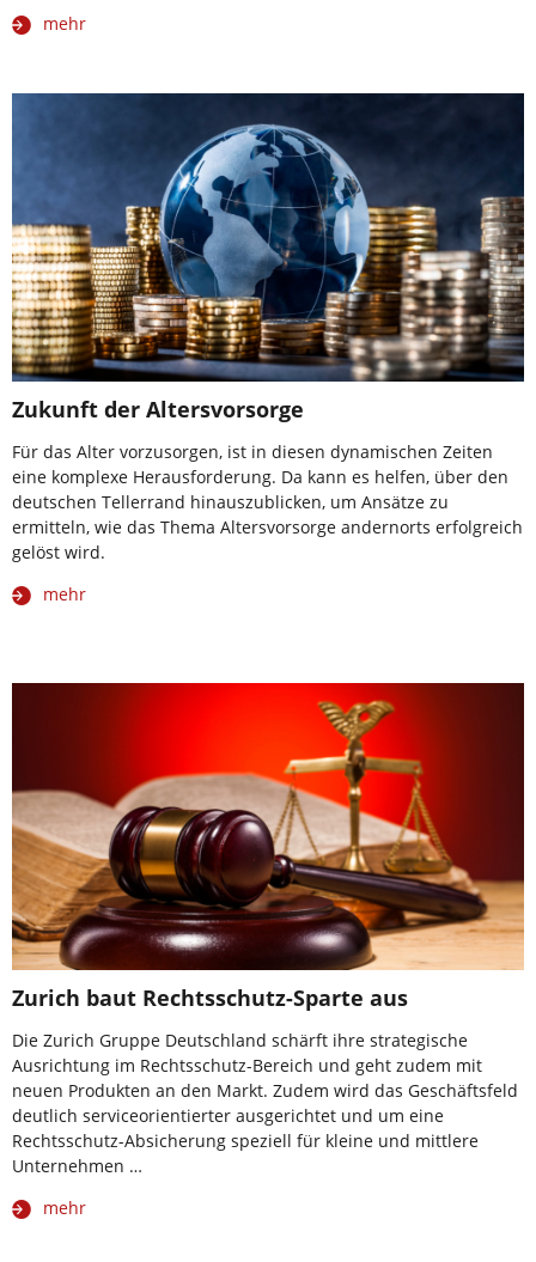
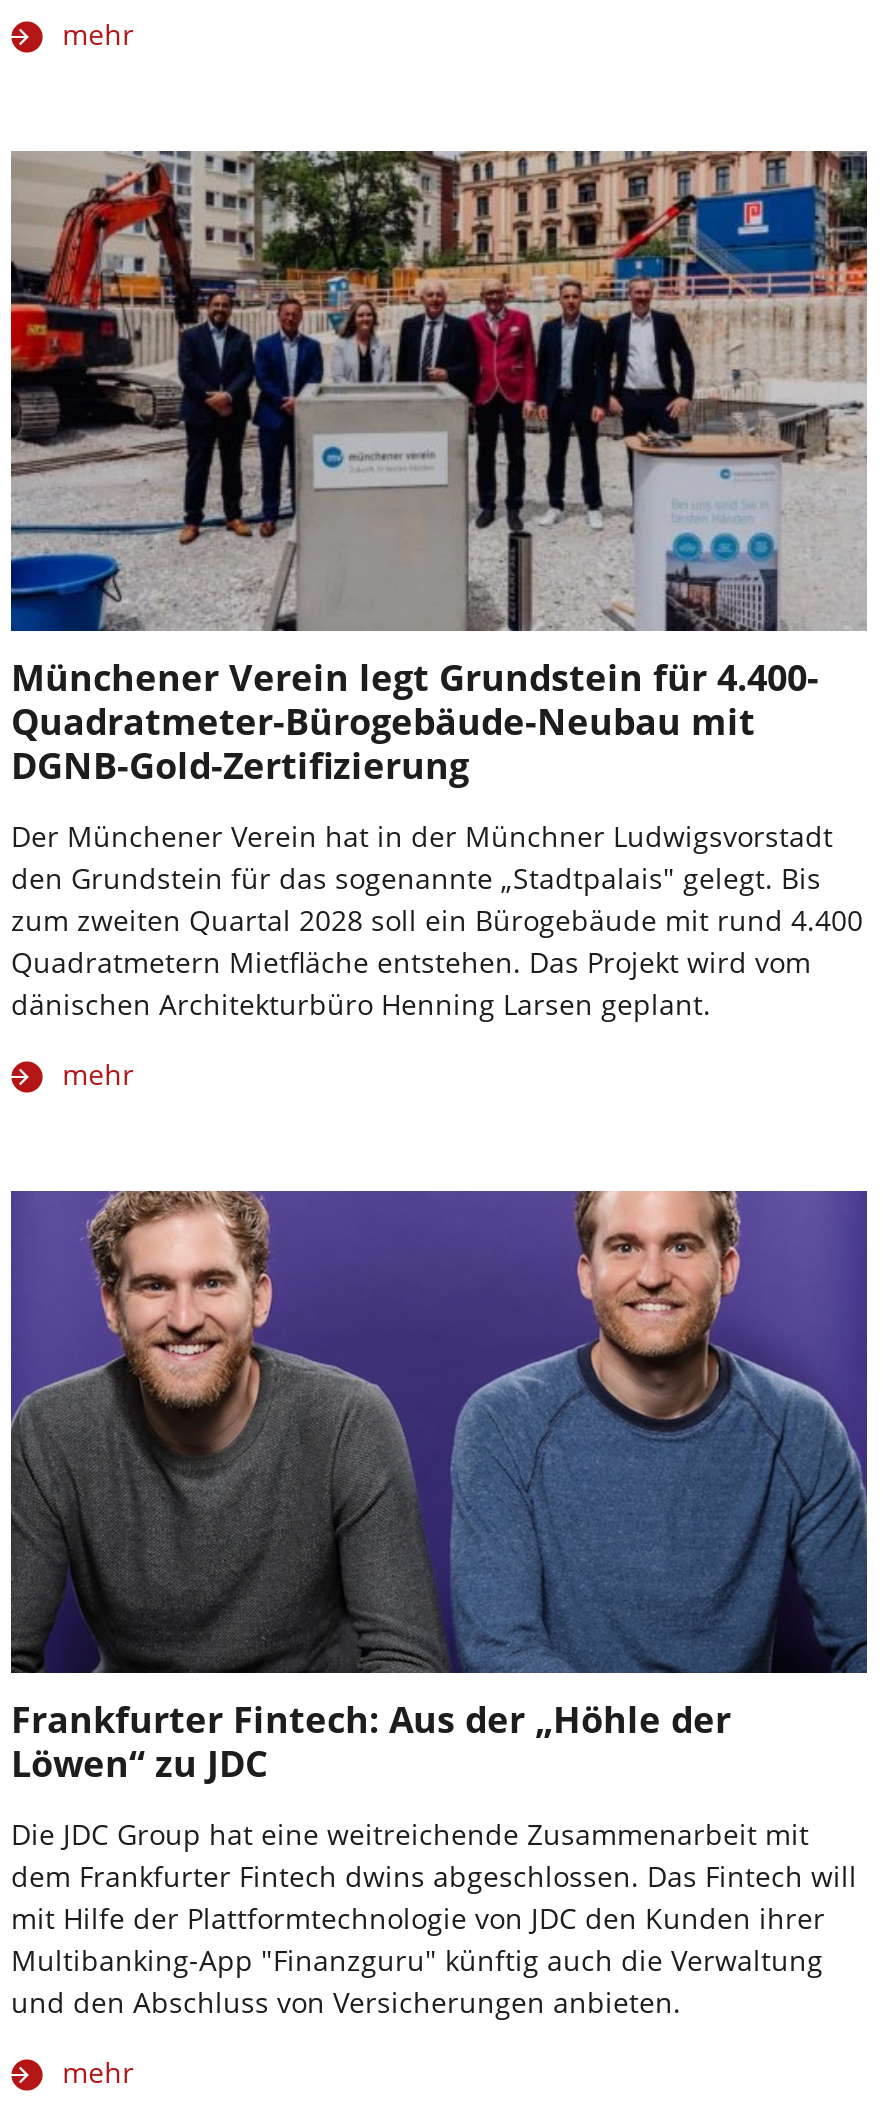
[11,92,524,423] [image] | Zukunft der Altersvorsorge -> [9,149,869,790] [image] | Münchener Verein legt Grundstein für 4.400- | Quadratmeter-Bürogebäude-Neubau mit | DGNB-Gold-Zertifizierung
[12,440,523,563] Für das Alter vorzusorgen, ist in diesen dynamischen Zeiten | eine komplexe Herausforderung. Da kann es helfen, über den | deutschen Tellerrand hinauszublicken, um Ansätze zu | ermitteln, wie das Thema Altersvorsorge andernorts erfolgreich | gelöst wird. -> [11,818,863,1024] Der Münchener Verein hat in der Münchner Ludwigsvorstadt | den Grundstein für das sogenannte „Stadtpalais" gelegt. Bis | zum zweiten Quartal 2028 soll ein Bürogebäude mit rund 4.400 | Quadratmetern Mietfläche entstehen. Das Projekt wird vom | dänischen Architekturbüro Henning Larsen geplant.
[11,681,525,1012] [image] | Zurich baut Rechtsschutz-Sparte aus -> [9,1189,869,1788] [image] | Frankfurter Fintech: Aus der „Höhle der | Löwen“ zu JDC
[12,1029,518,1178] Die Zurich Gruppe Deutschland schärft ihre strategische | Ausrichtung im Rechtsschutz-Bereich und geht zudem mit | neuen Produkten an den Markt. Zudem wird das Geschäftsfeld | deutlich serviceorientierter ausgerichtet und um eine | Rechtsschutz-Absicherung speziell für kleine und mittlere | Unternehmen … -> [11,1816,857,2022] Die JDC Group hat eine weitreichende Zusammenarbeit mit | dem Frankfurter Fintech dwins abgeschlossen. Das Fintech will | mit Hilfe der Plattformtechnologie von JDC den Kunden ihrer | Multibanking-App "Finanzguru" künftig auch die Verwaltung | und den Abschluss von Versicherungen anbieten.

